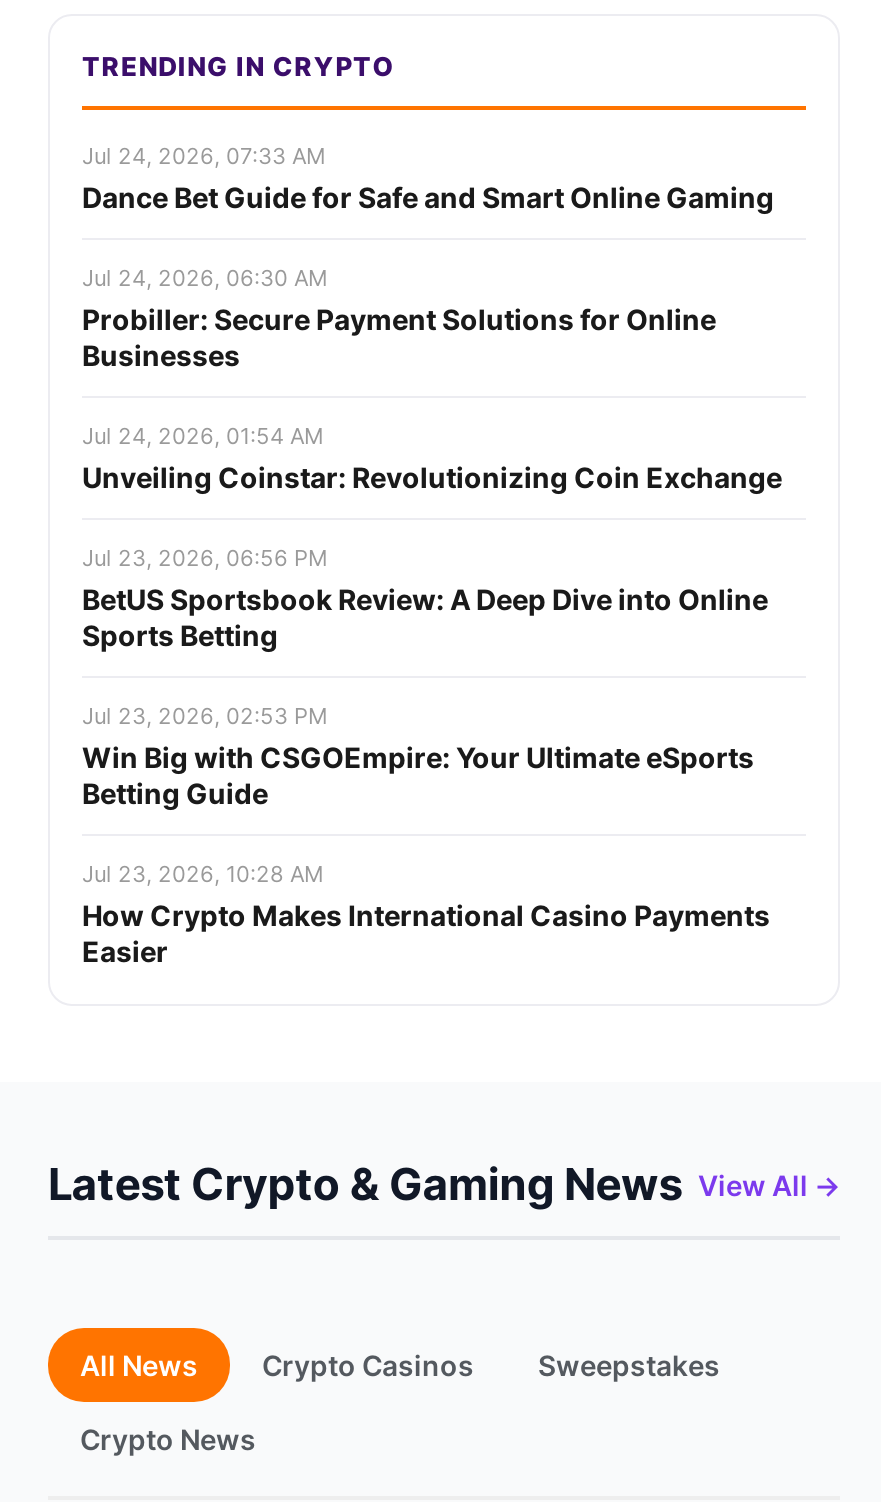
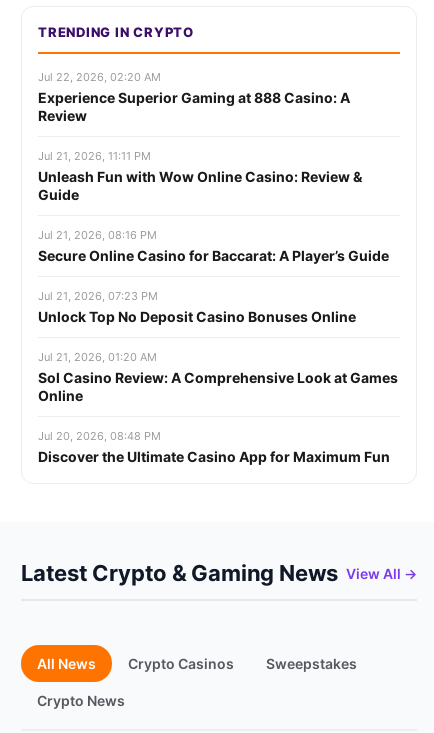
[82,142,774,214] Jul 24, 2026, 07:33 AM | Dance Bet Guide for Safe and Smart Online Gaming -> [38,70,350,124] Jul 22, 2026, 02:20 AM | Experience Superior Gaming at 888 Casino: A | Review
[82,264,716,372] Jul 24, 2026, 06:30 AM | Probiller: Secure Payment Solutions for Online | Businesses -> [38,149,362,203] Jul 21, 2026, 11:11 PM | Unleash Fun with Wow Online Casino: Review & | Guide
[82,422,782,494] Jul 24, 2026, 01:54 AM | Unveiling Coinstar: Revolutionizing Coin Exchange -> [38,228,389,264] Jul 21, 2026, 08:16 PM | Secure Online Casino for Baccarat: A Player’s Guide
[82,544,768,652] Jul 23, 2026, 06:56 PM | BetUS Sportsbook Review: A Deep Dive into Online | Sports Betting -> [38,289,356,325] Jul 21, 2026, 07:23 PM | Unlock Top No Deposit Casino Bonuses Online
[82,702,754,810] Jul 23, 2026, 02:53 PM | Win Big with CSGOEmpire: Your Ultimate eSports | Betting Guide -> [38,350,398,404] Jul 21, 2026, 01:20 AM | Sol Casino Review: A Comprehensive Look at Games | Online
[82,860,770,968] Jul 23, 2026, 10:28 AM | How Crypto Makes International Casino Payments | Easier -> [38,429,390,465] Jul 20, 2026, 08:48 PM | Discover the Ultimate Casino App for Maximum Fun

